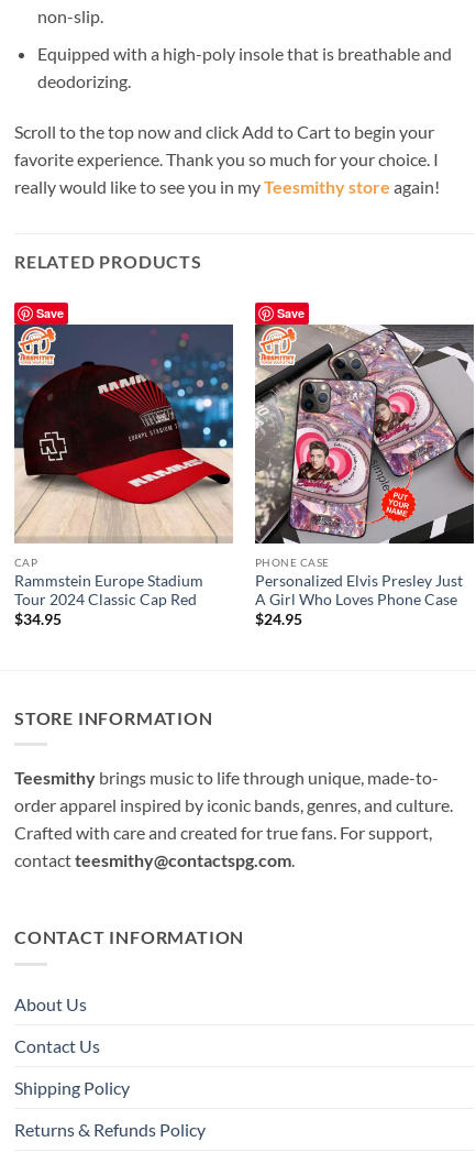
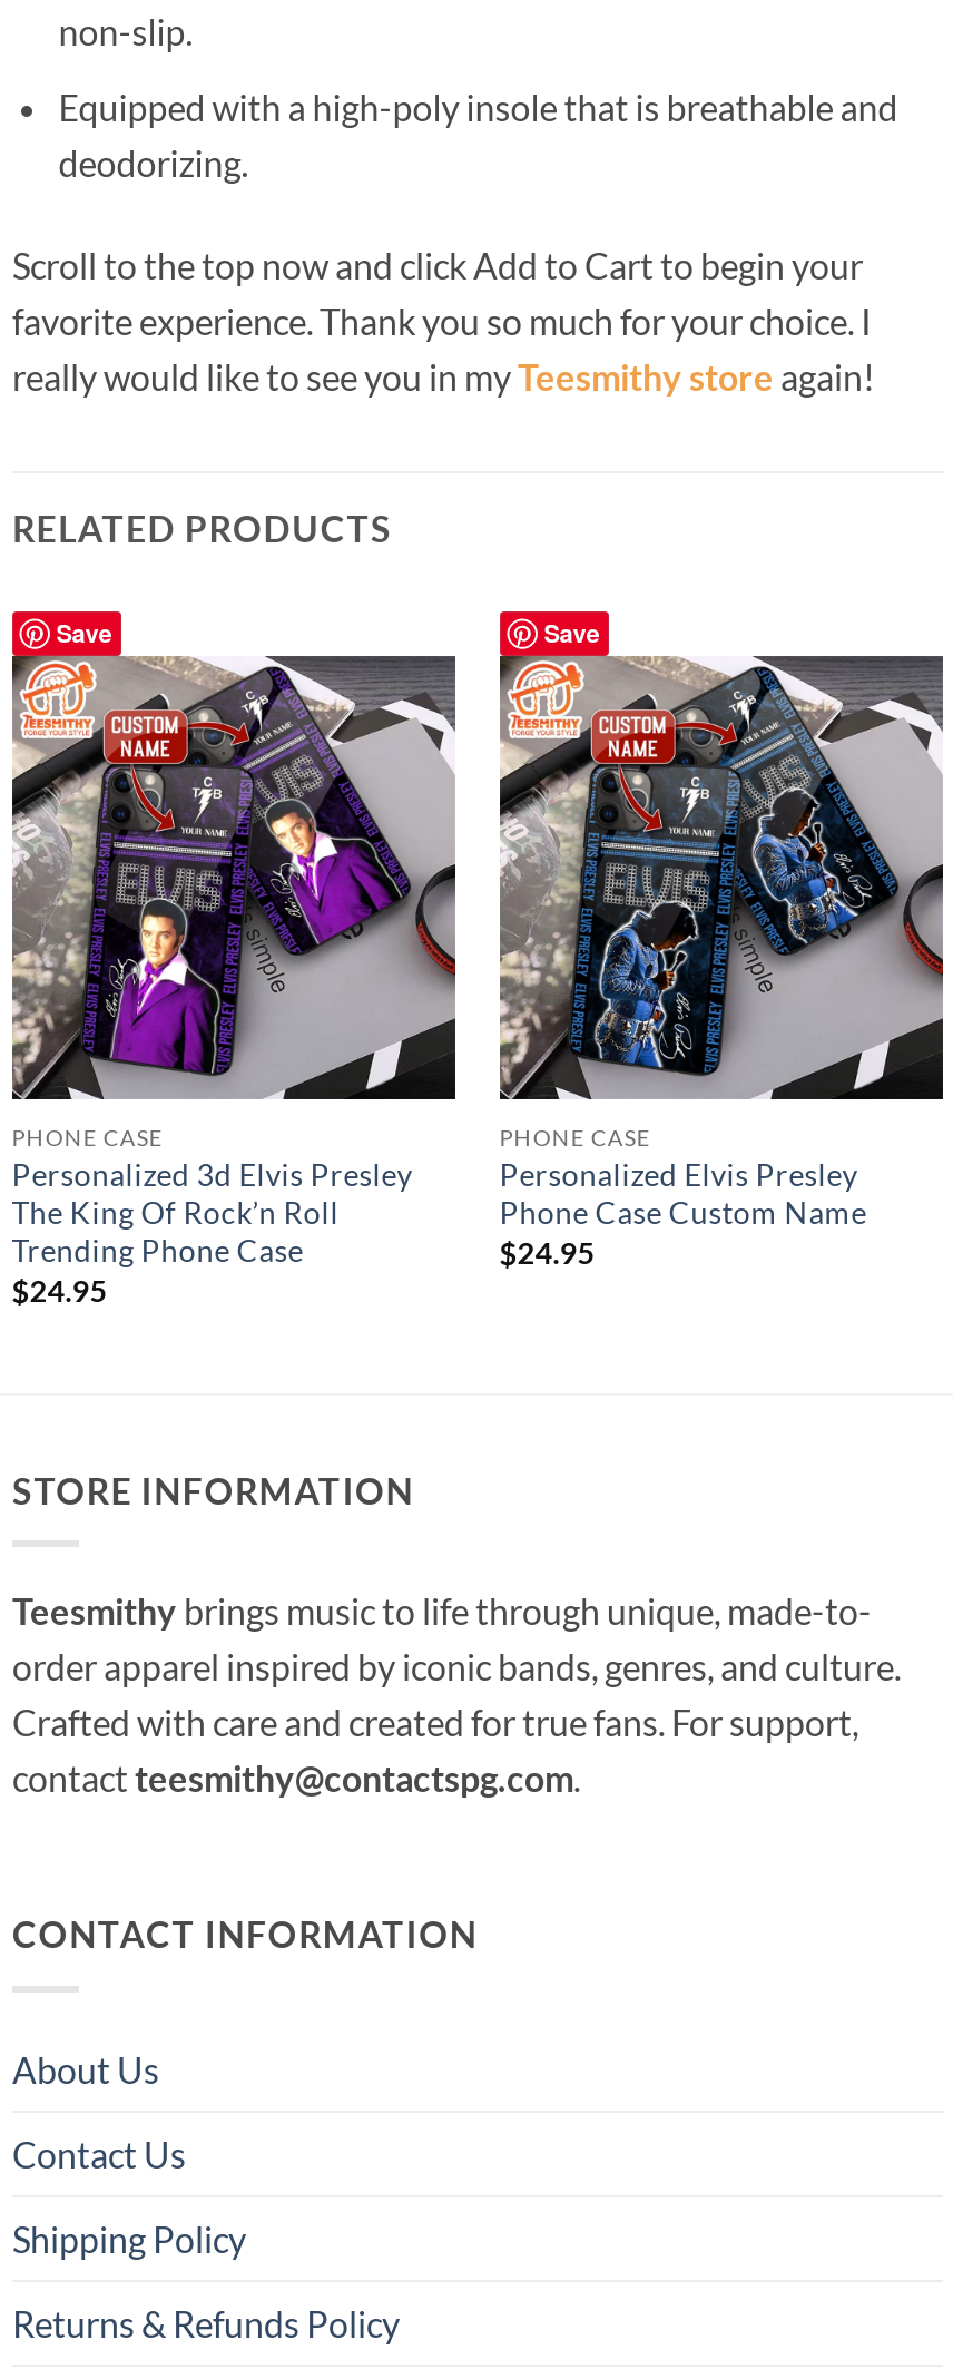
[13,323,234,628] [image] | CAP | Rammstein Europe Stadium | Tour 2024 Classic Cap Red | $34.95 -> [12,656,458,1309] [image] | PHONE CASE | Personalized 3d Elvis Presley | The King Of Rock’n Roll | Trending Phone Case | $24.95
[255,330,463,608] [image] | Personalized Elvis Presley Just | A Girl Who Loves Phone Case -> [499,665,901,1230] [image] | Personalized Elvis Presley | Phone Case Custom Name

